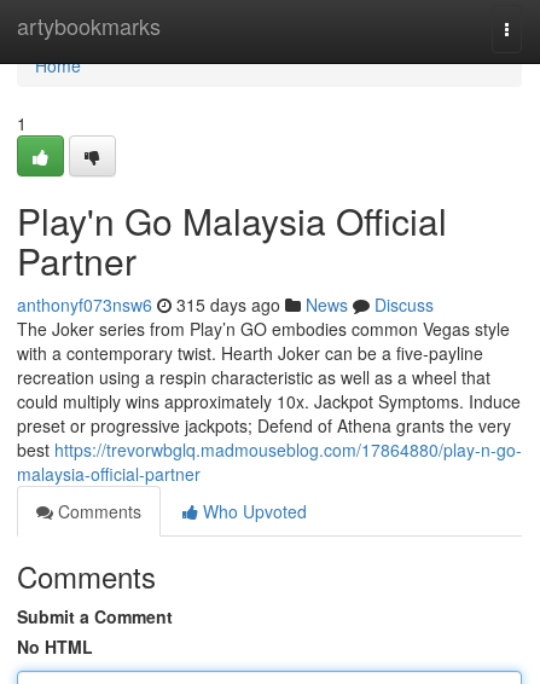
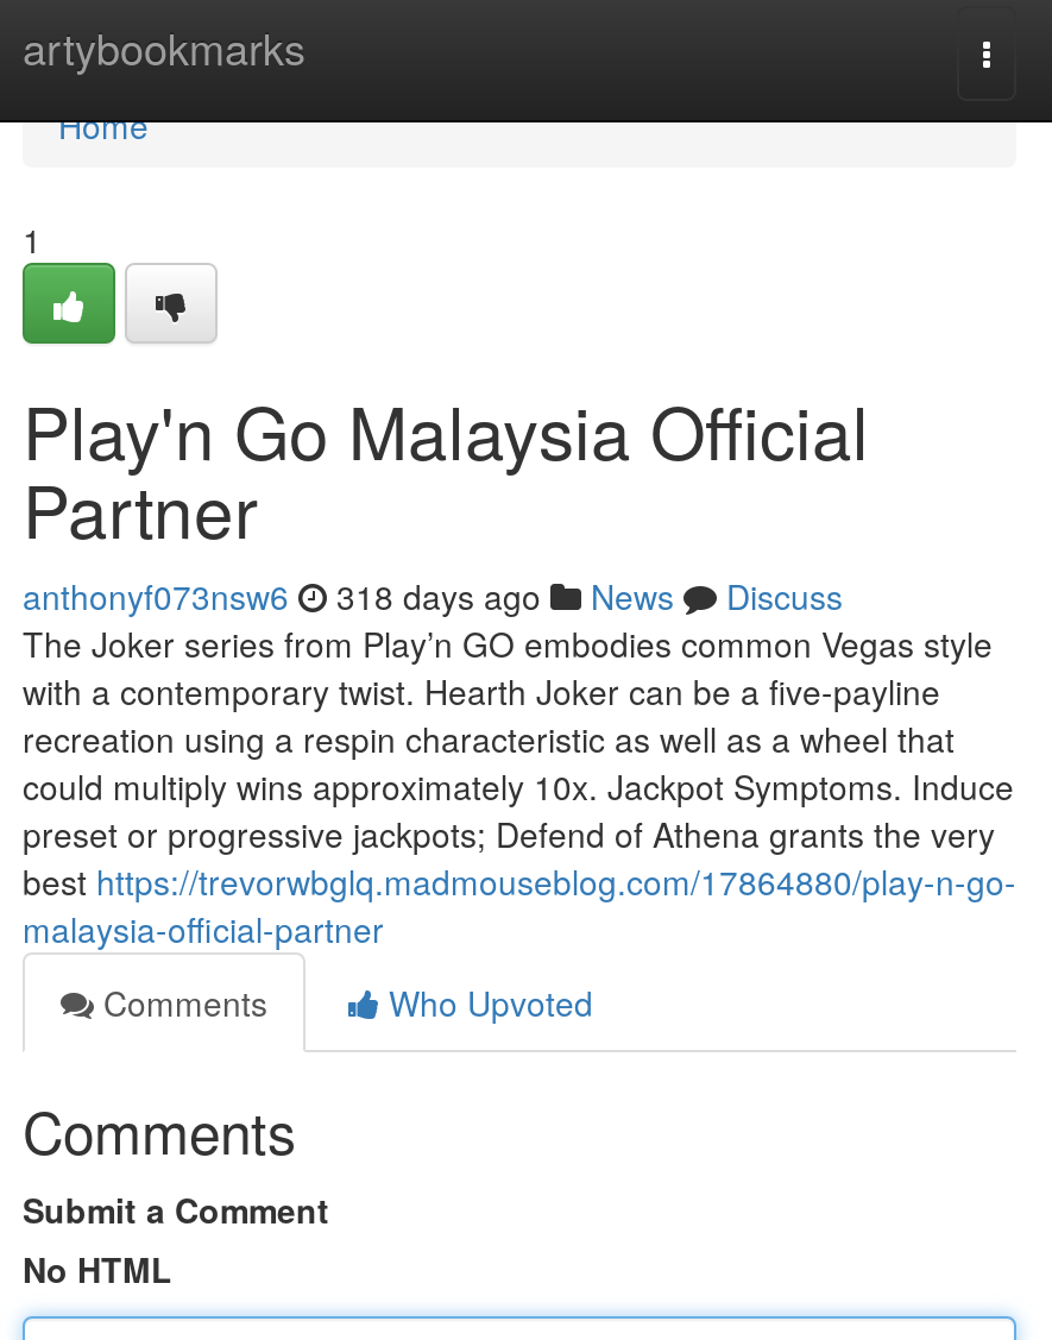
[17,292,434,317] anthonyf073nsw6 315 days ago News Discuss -> [23,572,843,619] anthonyf073nsw6 318 days ago News Discuss

